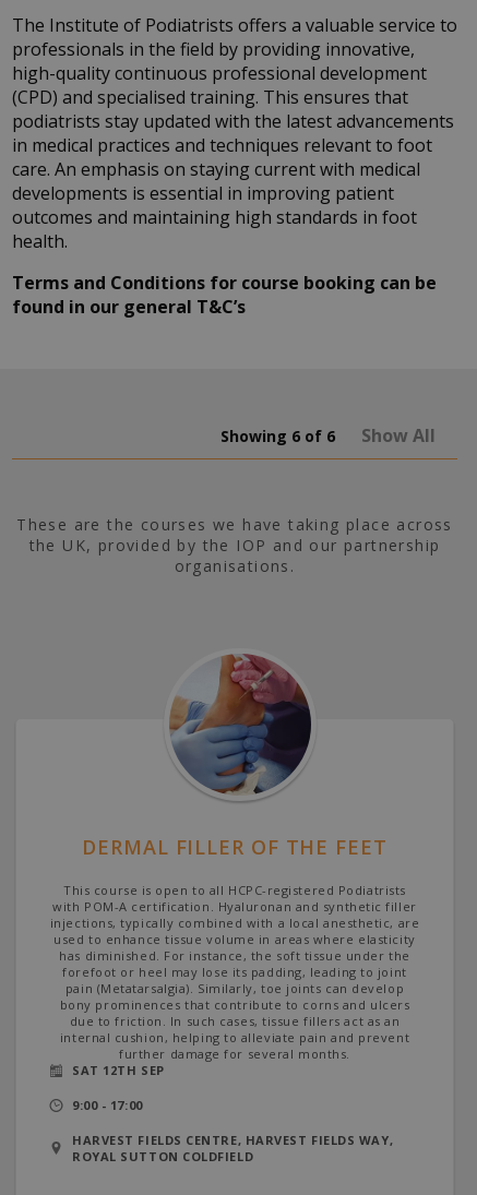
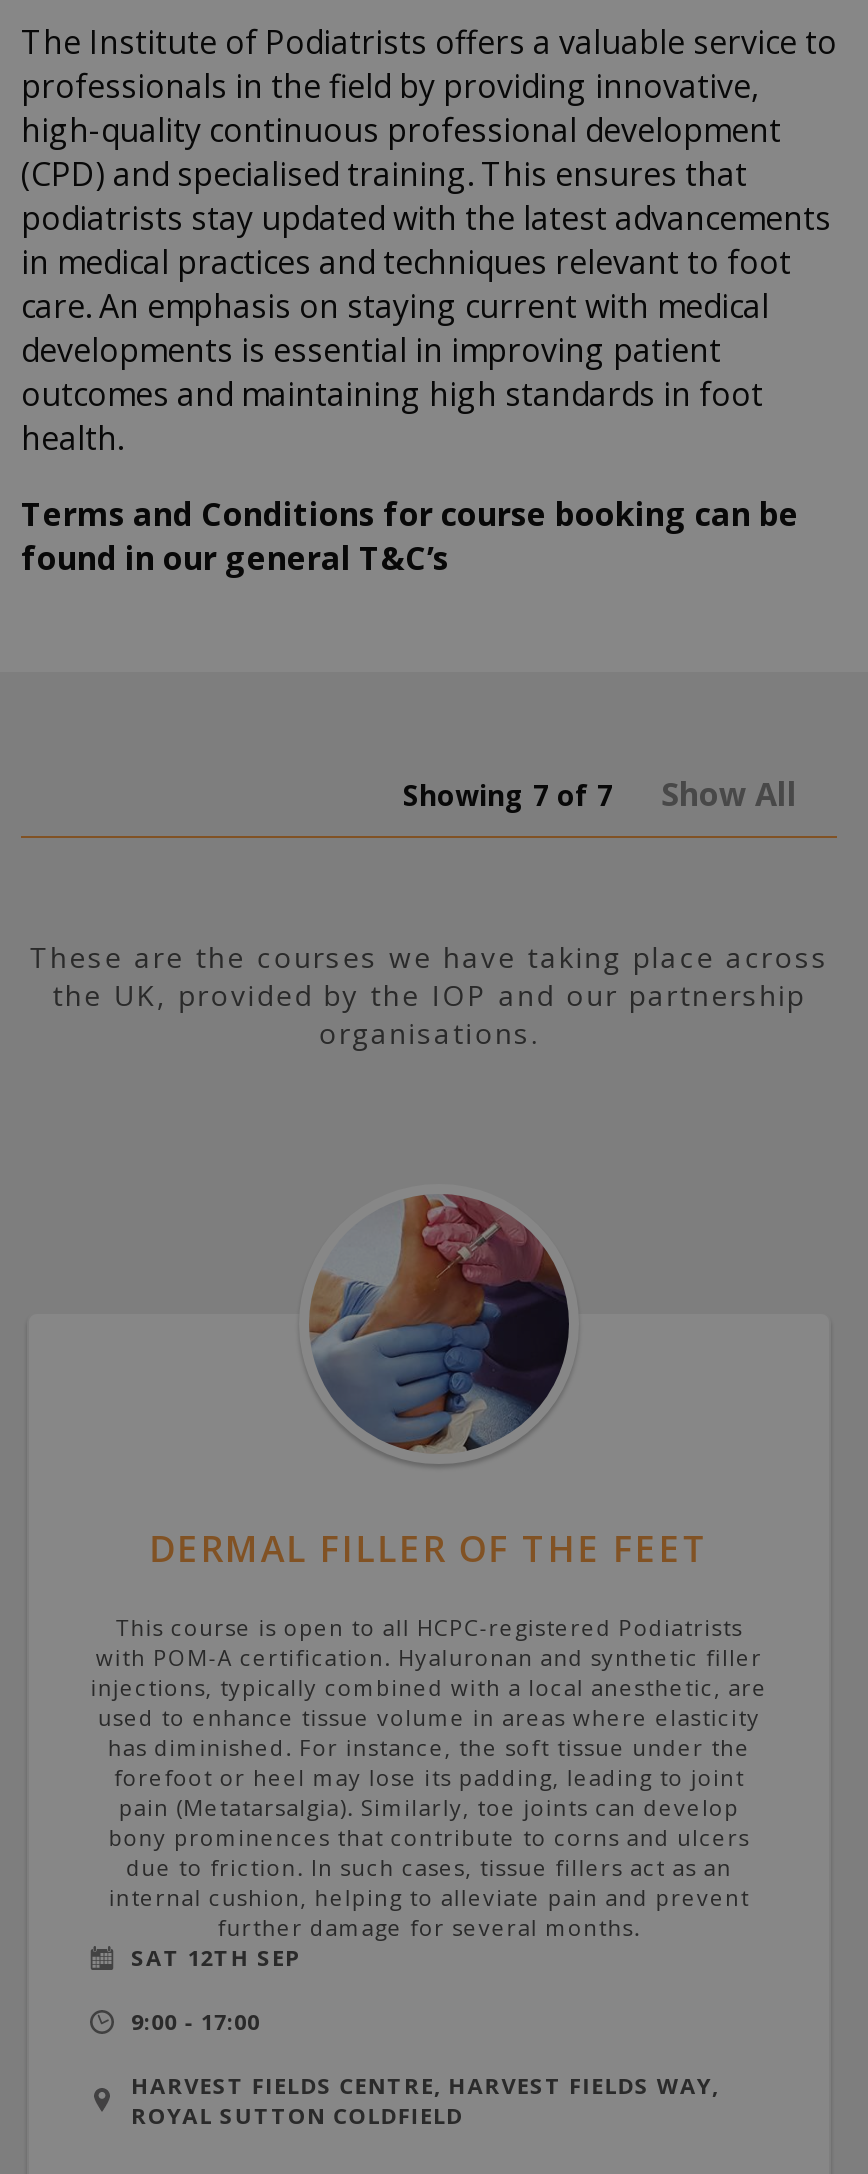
[220,423,436,447] Showing 6 of 6 Show All -> [403,772,797,816] Showing 7 of 7 Show All

